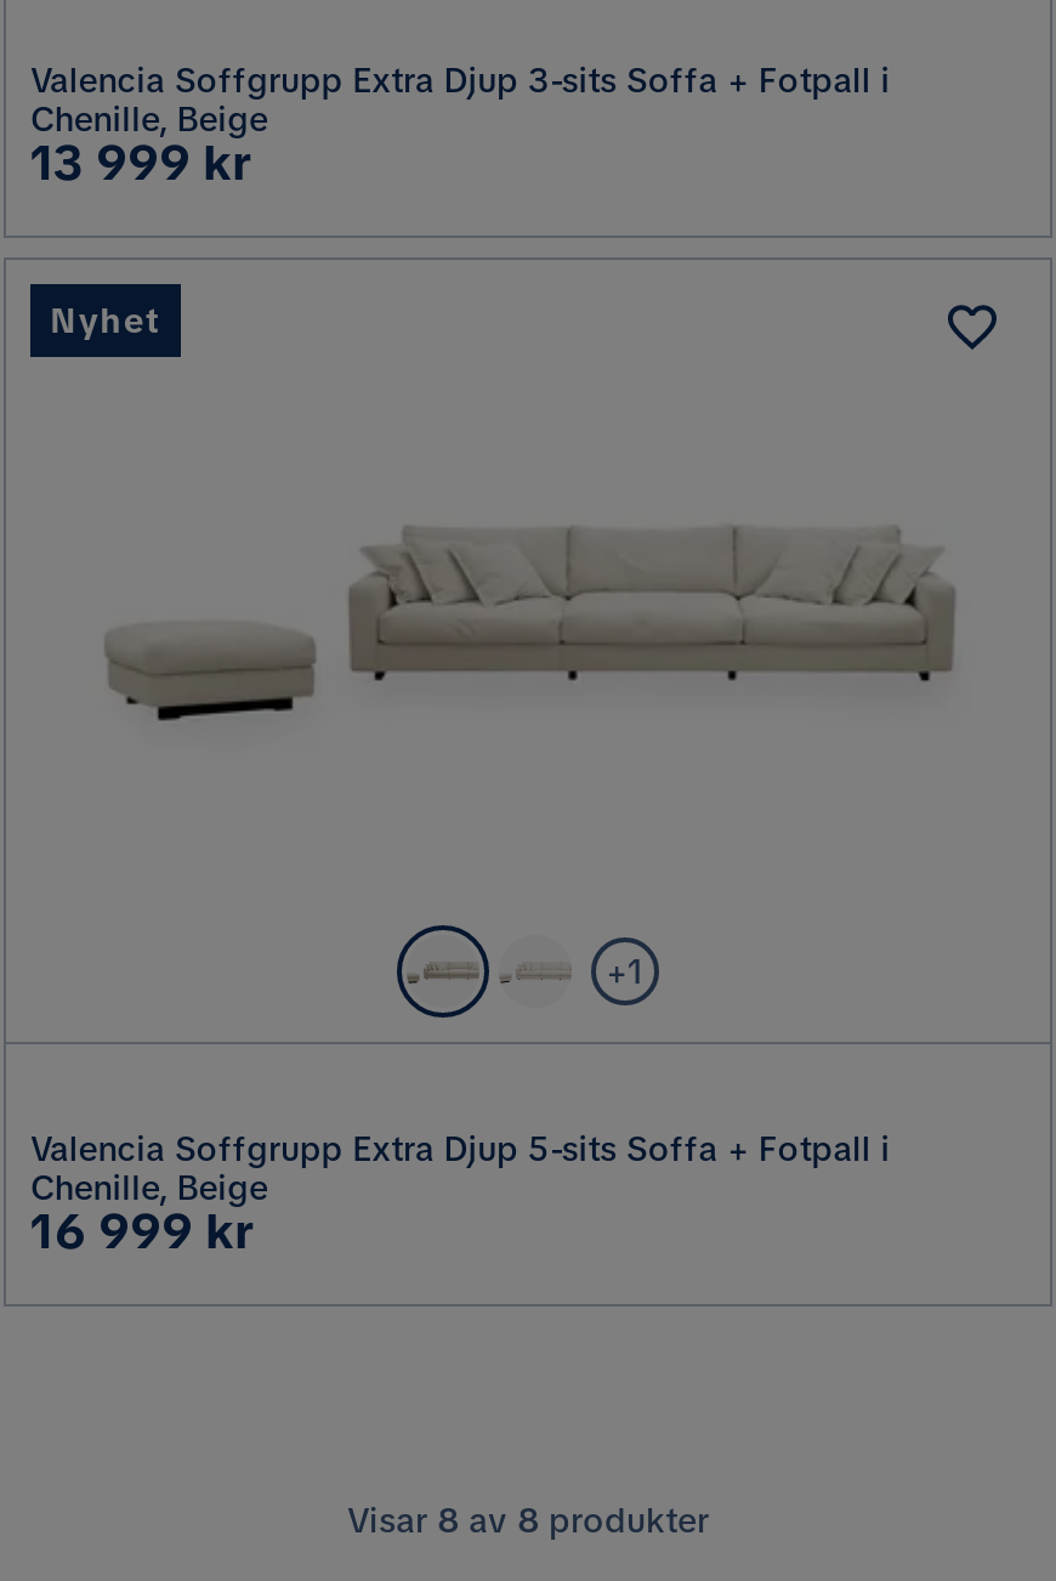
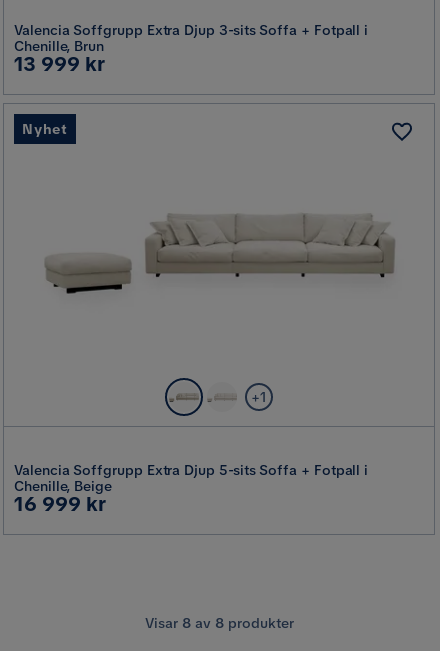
[30,96,268,140] Chenille, Beige -> [14,36,104,54] Chenille, Brun

